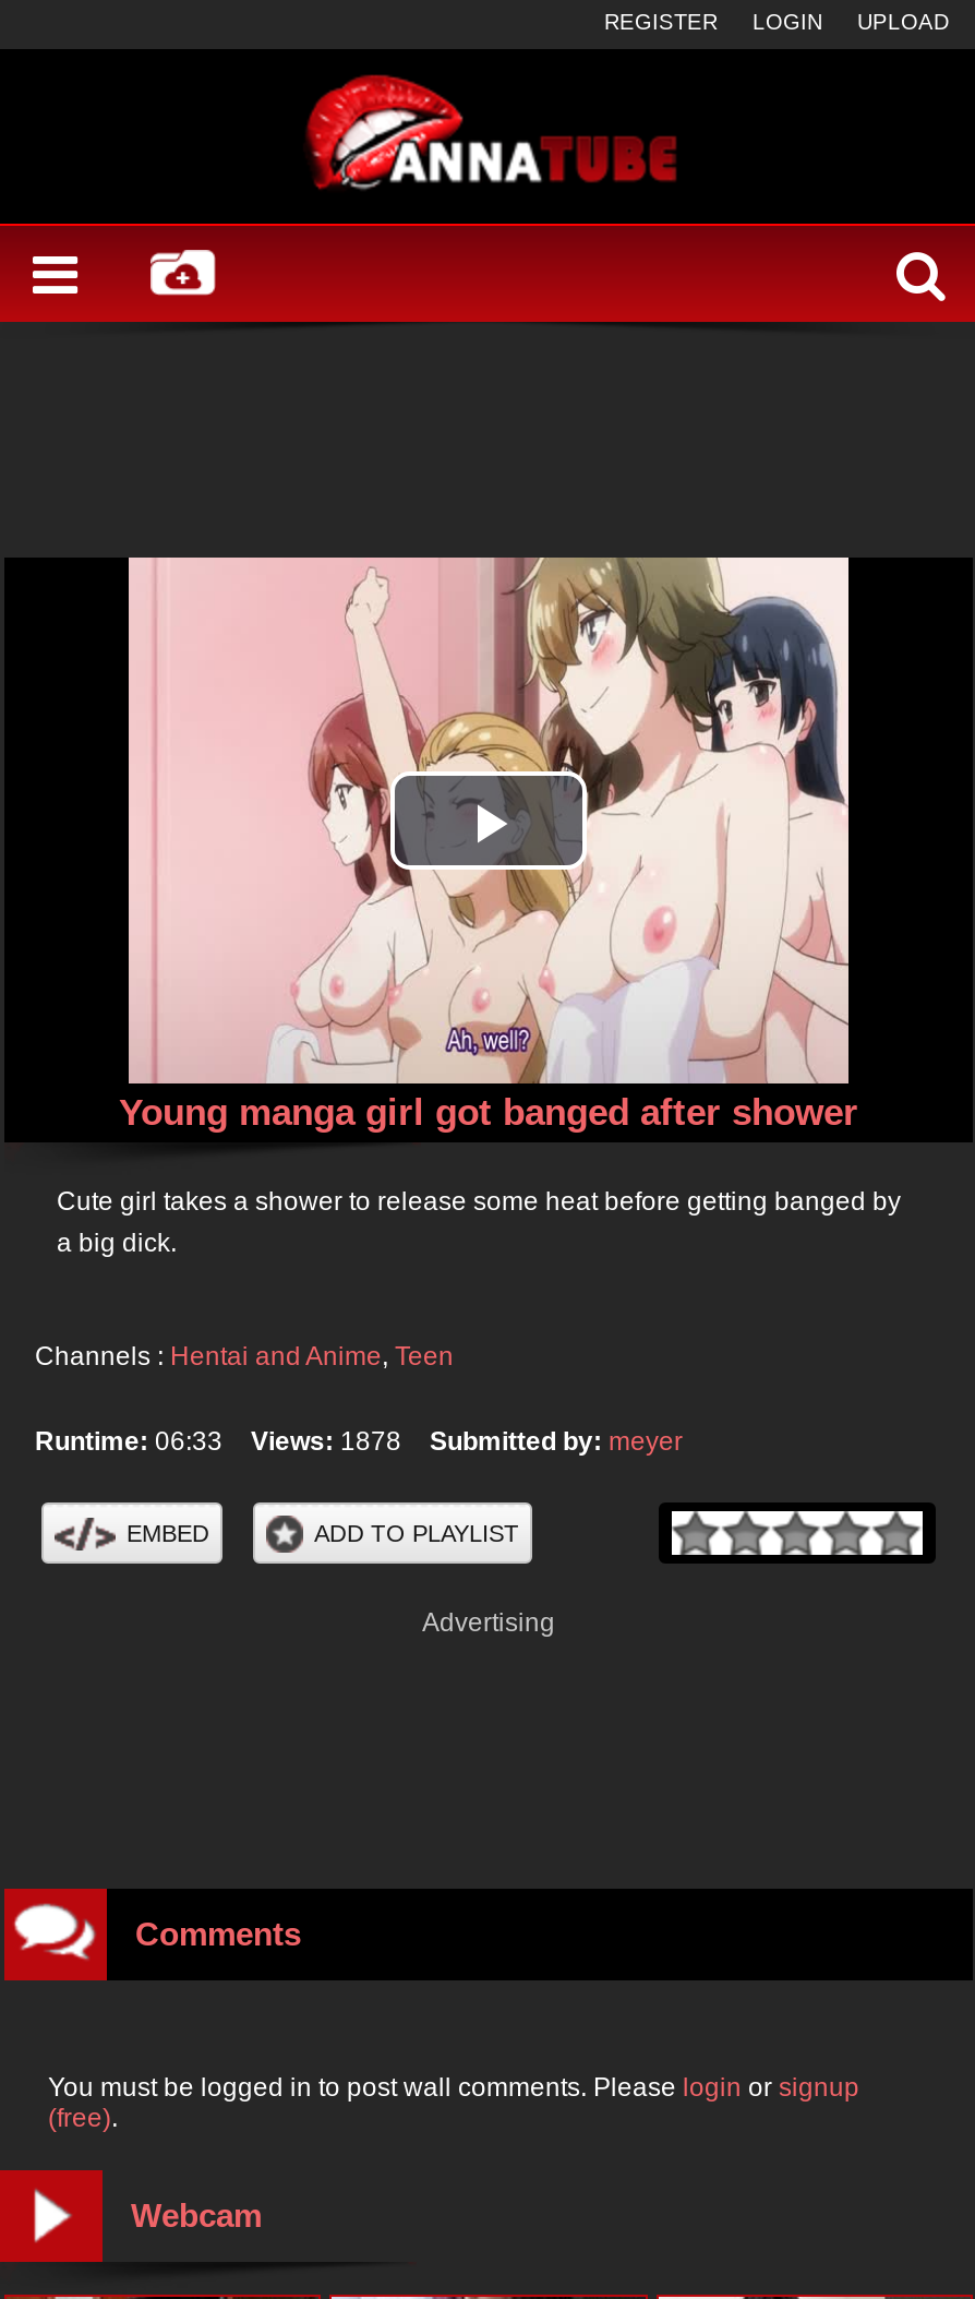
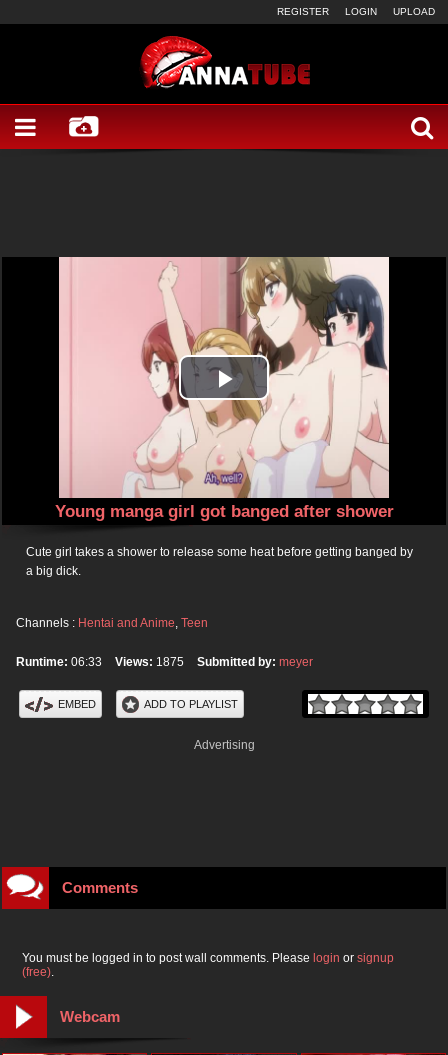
[35,1426,683,1456] Runtime: 06:33 Views: 1878 Submitted by: meyer -> [16,655,313,669] Runtime: 06:33 Views: 1875 Submitted by: meyer

